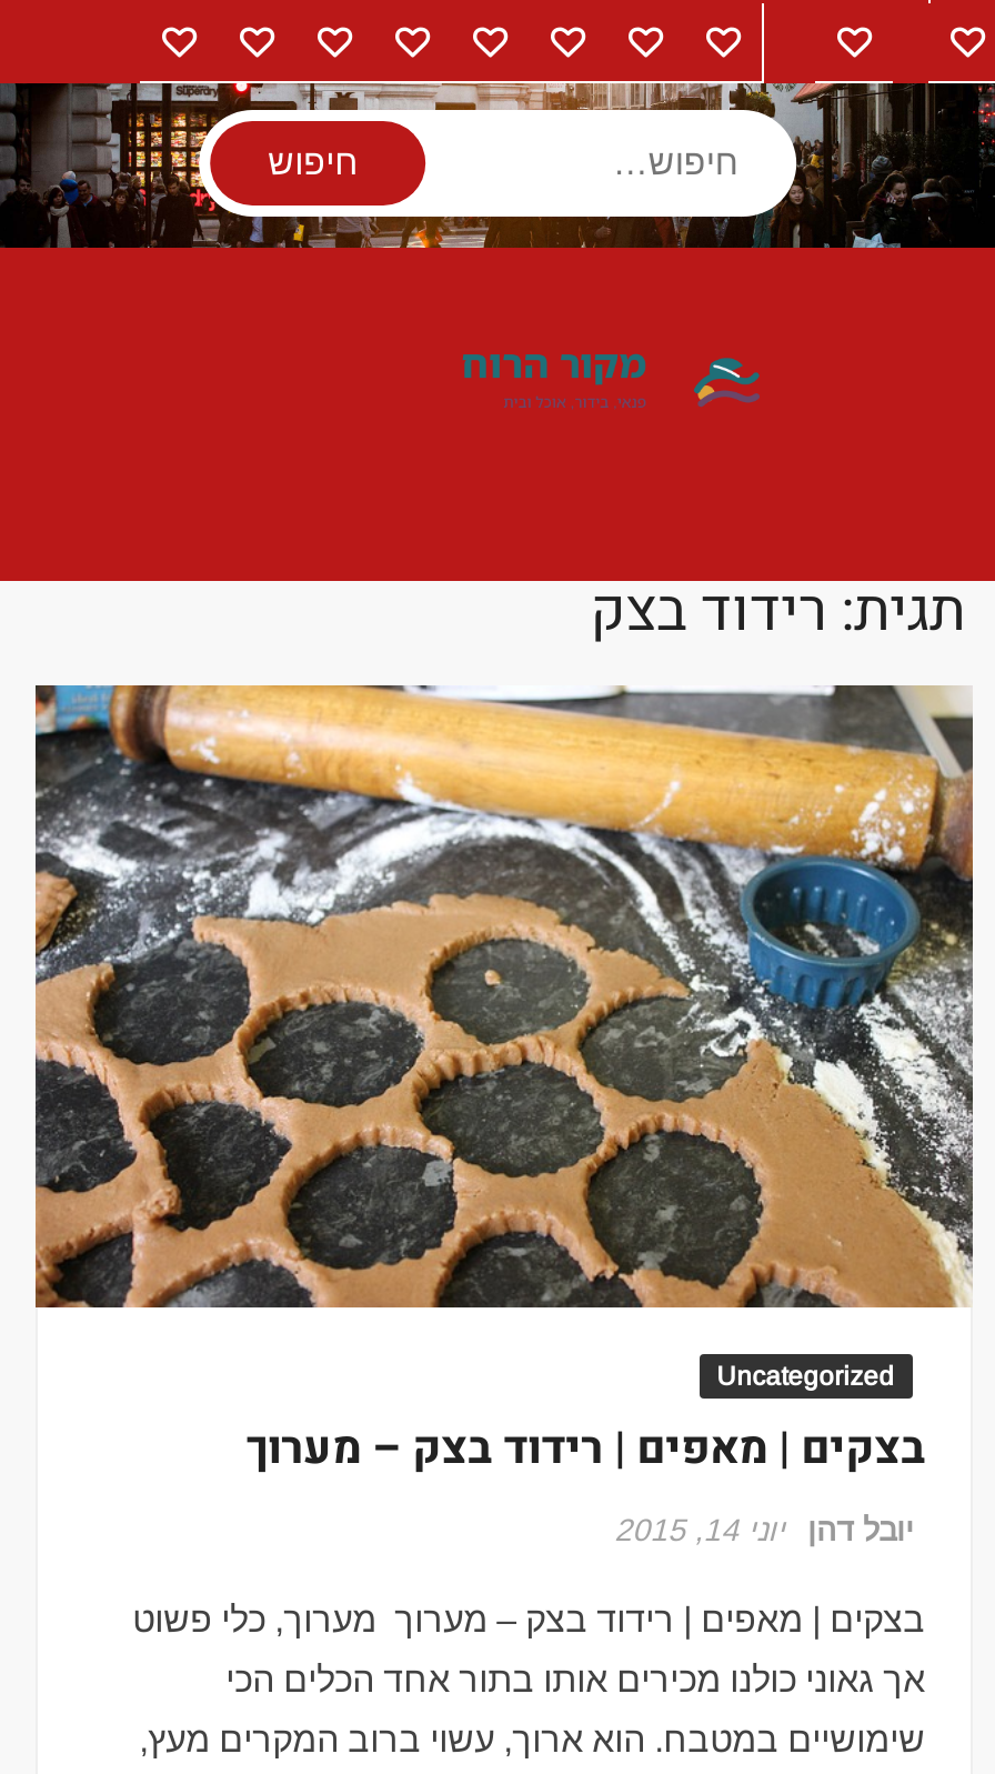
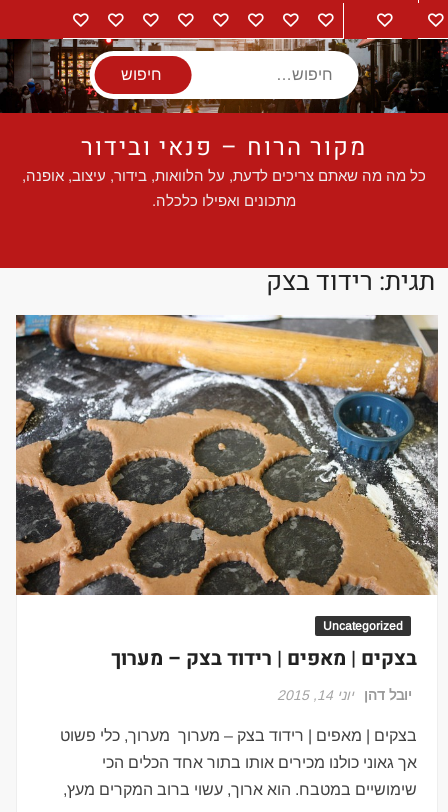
none -> [22,130,426,209] מקור הרוח – פנאי ובידור | כל מה מה שאתם צריכים לדעת, על הלוואות, בידור, עיצוב, אופנה, | מתכונים ואפילו כלכלה.

